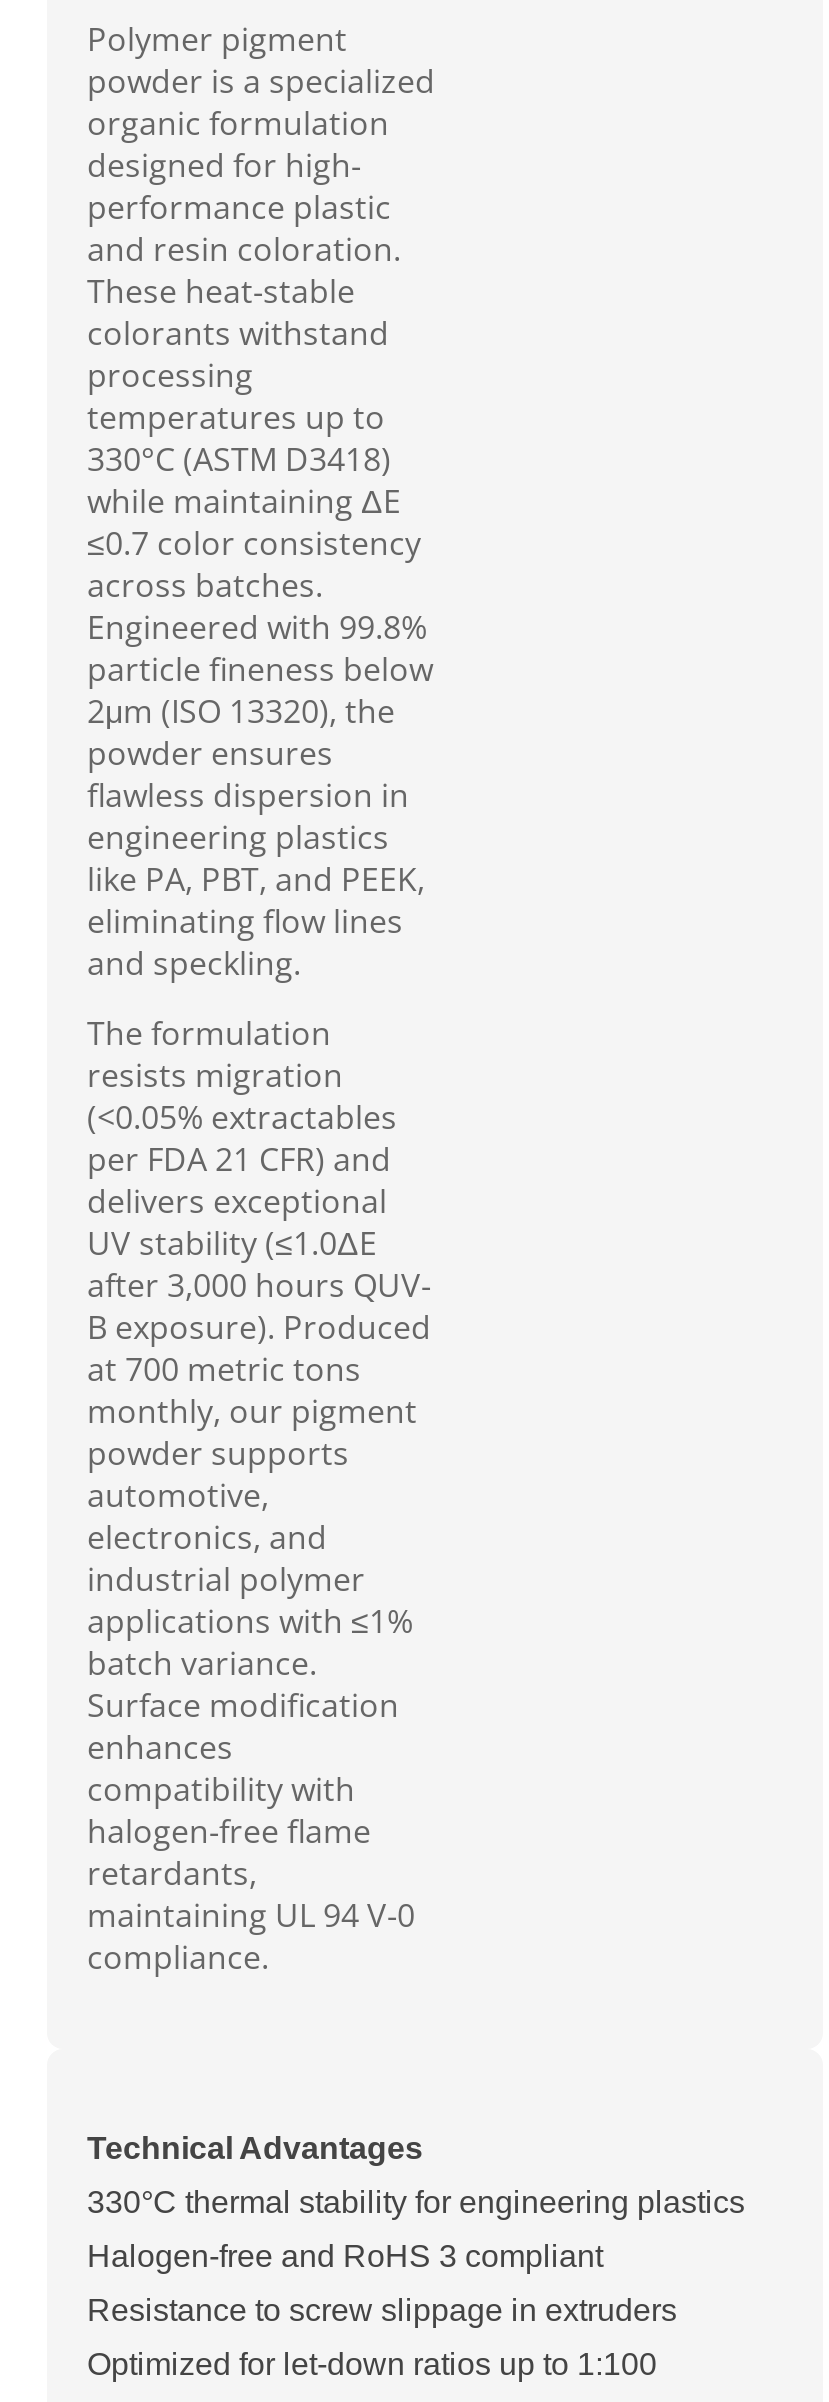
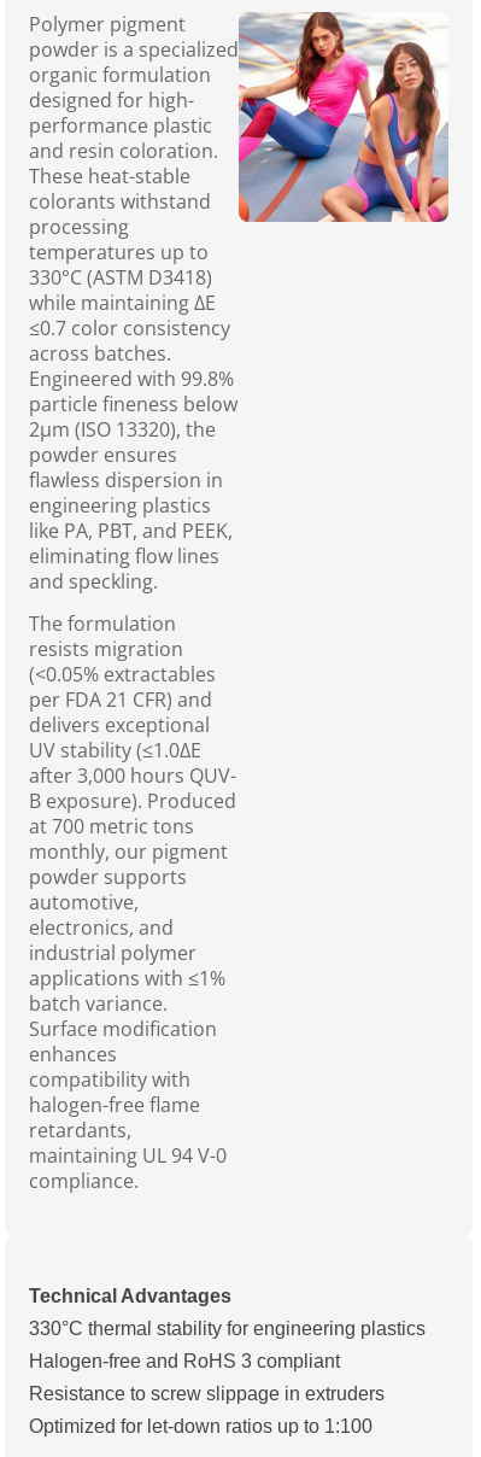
none -> [237,11,450,223] [image]

